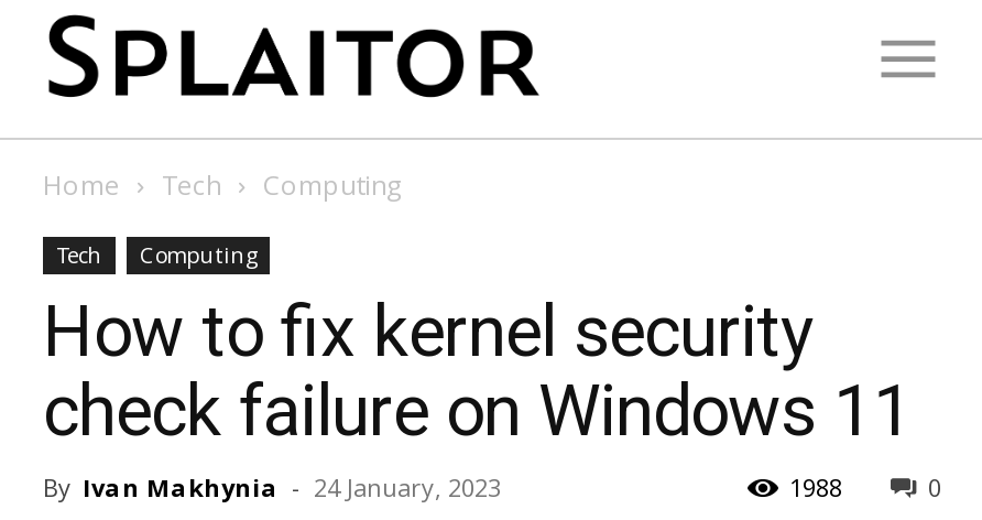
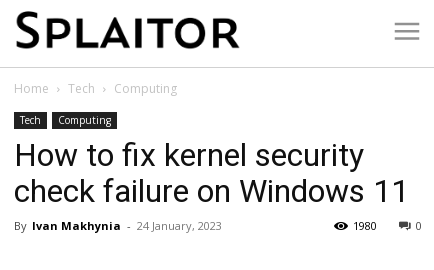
[789,470,842,503] 1988 -> [353,218,377,233] 1980

